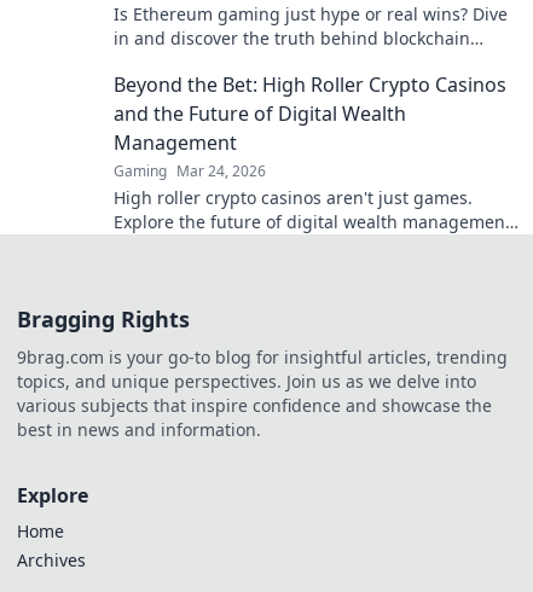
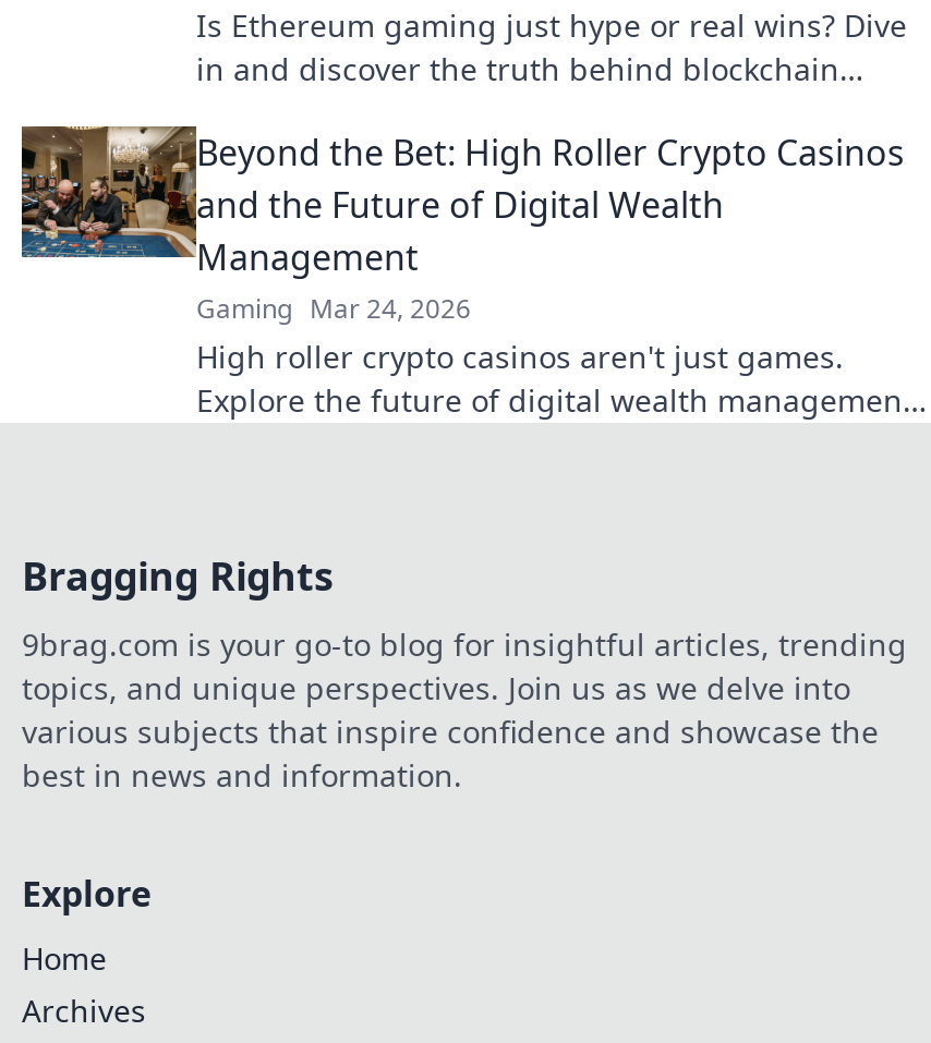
none -> [20,124,190,259] [image]

